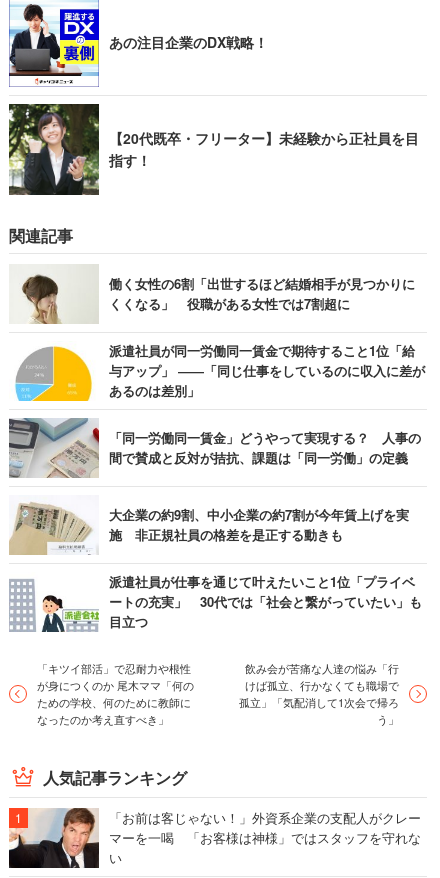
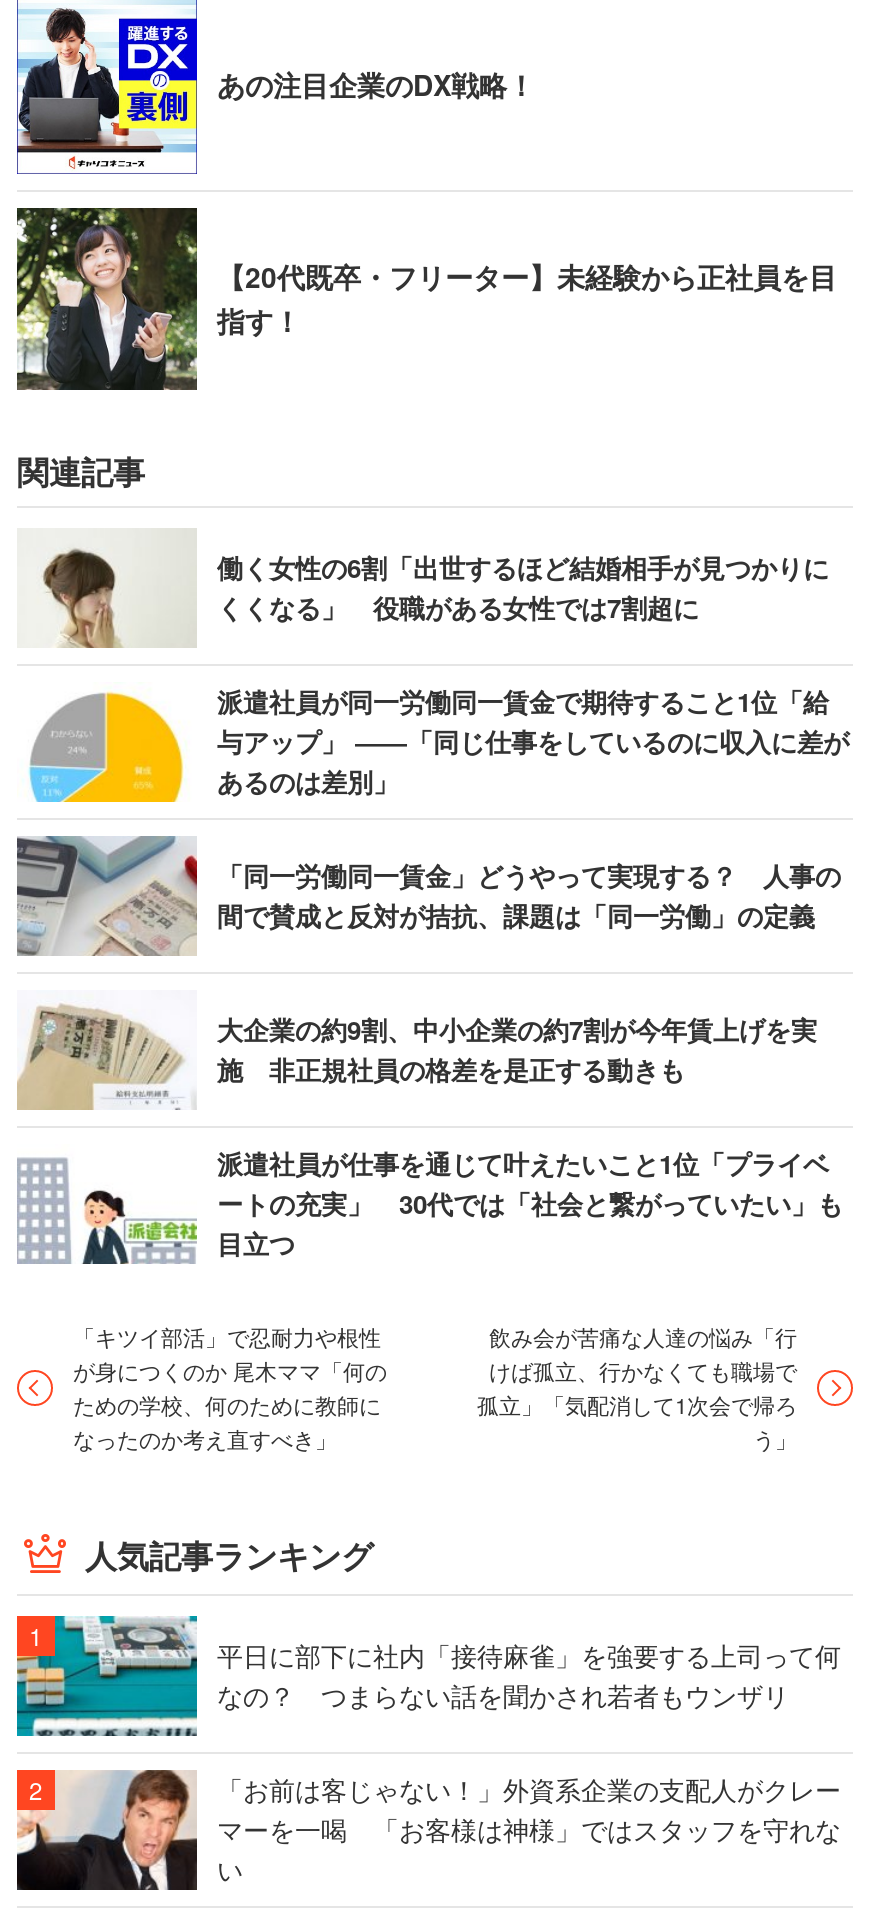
none -> [15,1614,841,1738] [image] | 平日に部下に社内「接待麻雀」を強要する上司って何 | なの？ つまらない話を聞かされ若者もウンザリ

